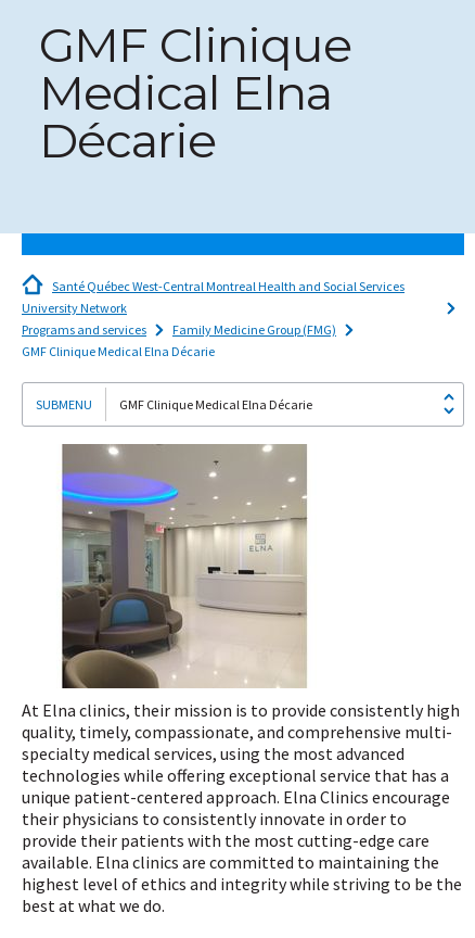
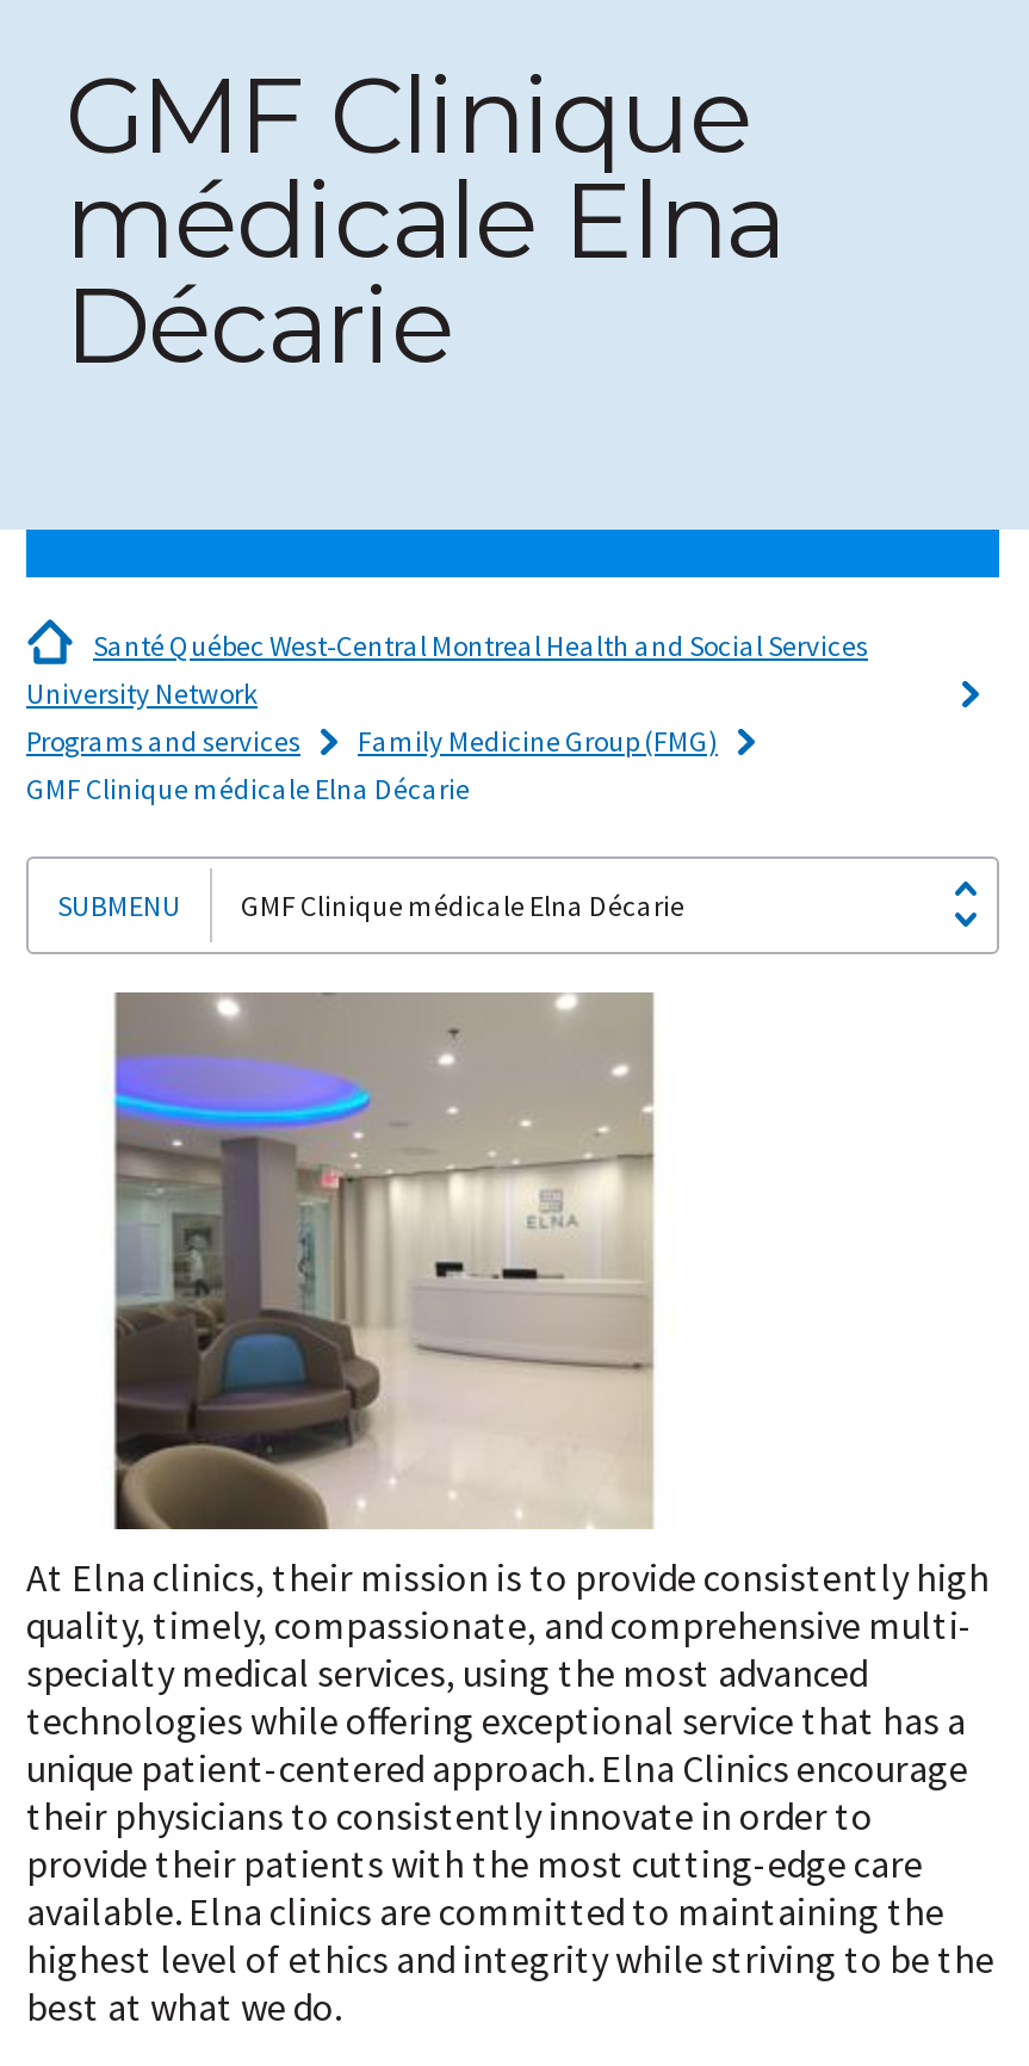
[39,63,332,121] Medical Elna -> [64,154,782,283] médicale Elna
[22,343,215,359] GMF Clinique Medical Elna Décarie -> [26,770,470,805] GMF Clinique médicale Elna Décarie
[119,396,312,412] GMF Clinique Medical Elna Décarie -> [241,887,684,922] GMF Clinique médicale Elna Décarie

